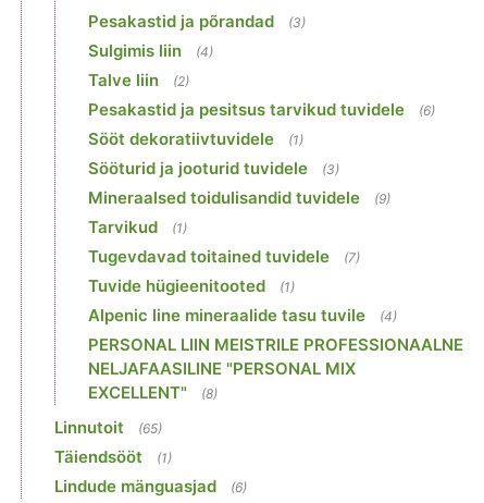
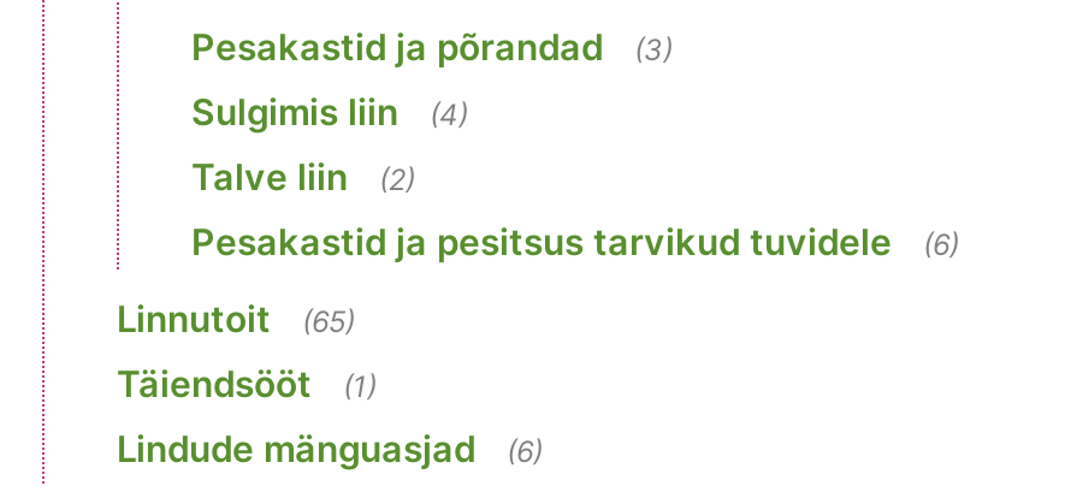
[88,128,463,403] Sööt dekoratiivtuvidele | (1) | Sööturid ja jooturid tuvidele | (3) | Mineraalsed toidulisandid tuvidele | (9) | Tarvikud | (1) | Tugevdavad toitained tuvidele | (7) | Tuvide hügieenitooted | (1) | Alpenic line mineraalide tasu tuvile | (4) | PERSONAL LIIN MEISTRILE PROFESSIONAALNE | NELJAFAASILINE "PERSONAL MIX | EXCELLENT" | (8) -> none

